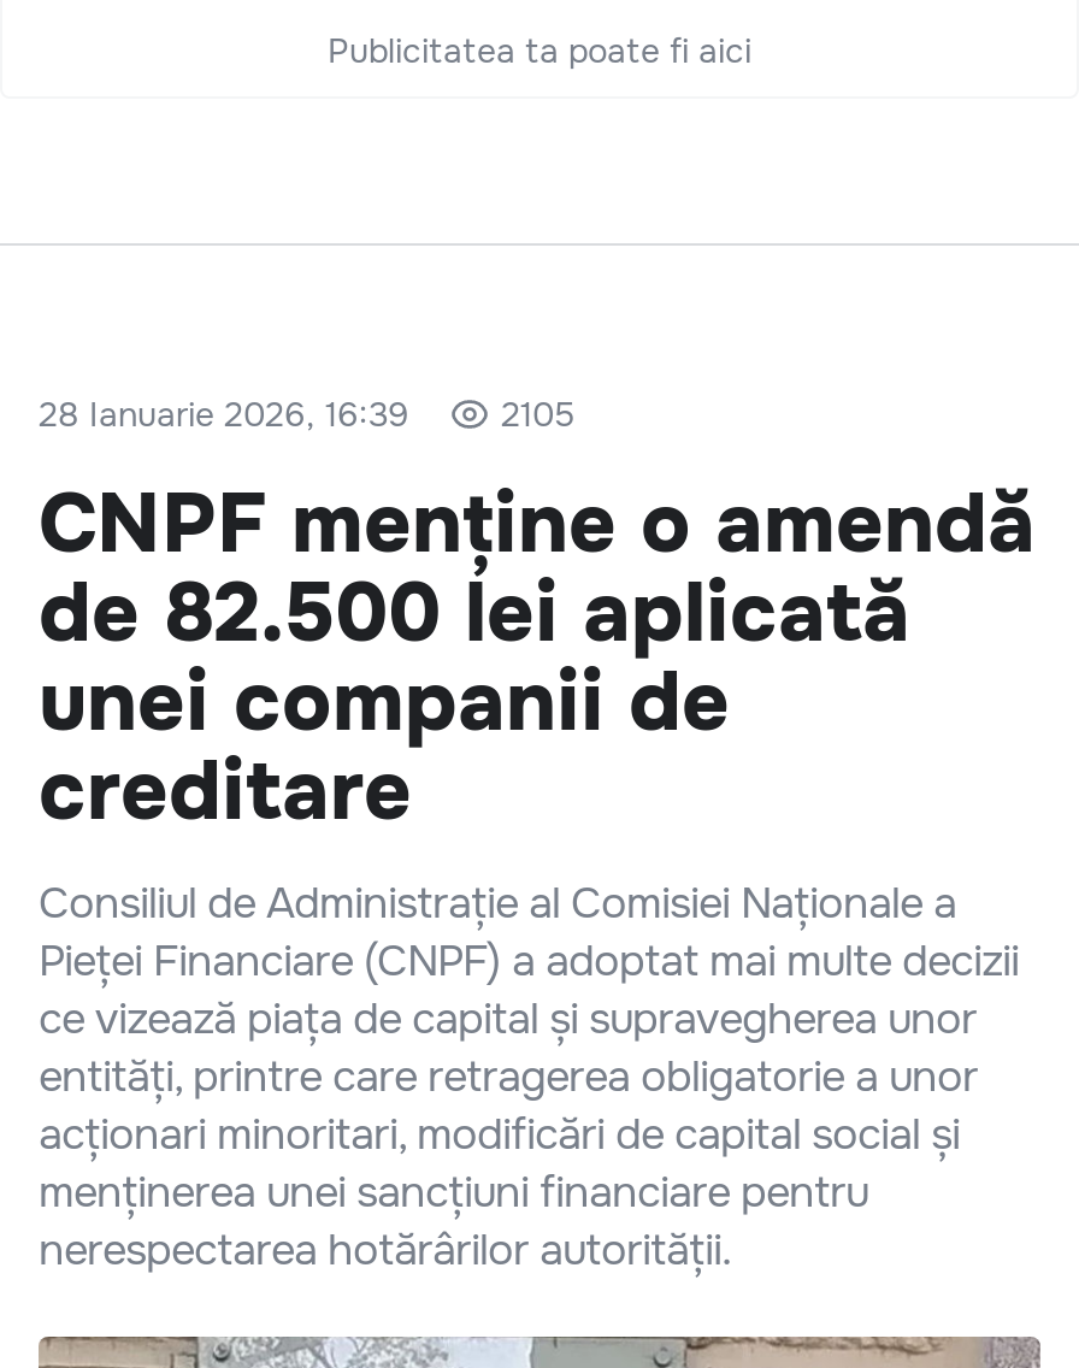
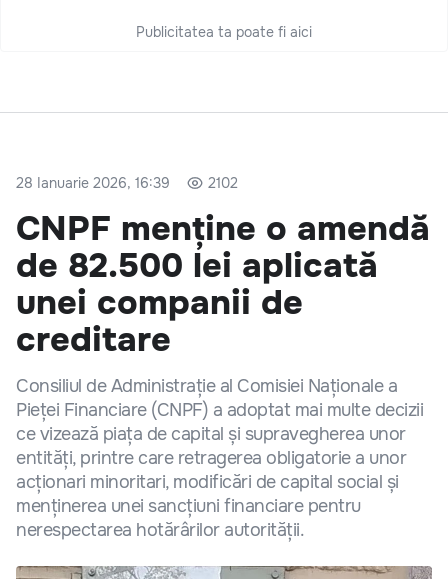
[501,391,576,435] 2105 -> [208,173,238,191] 2102

